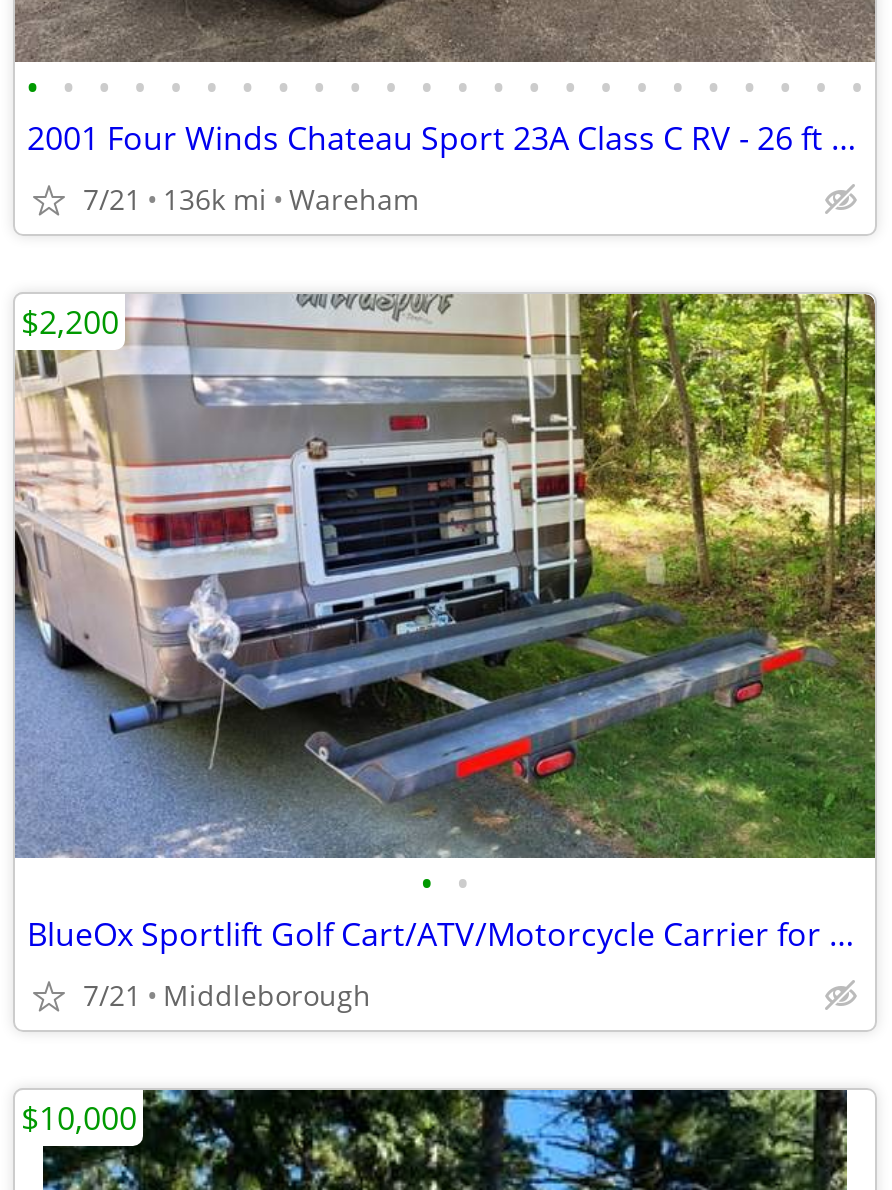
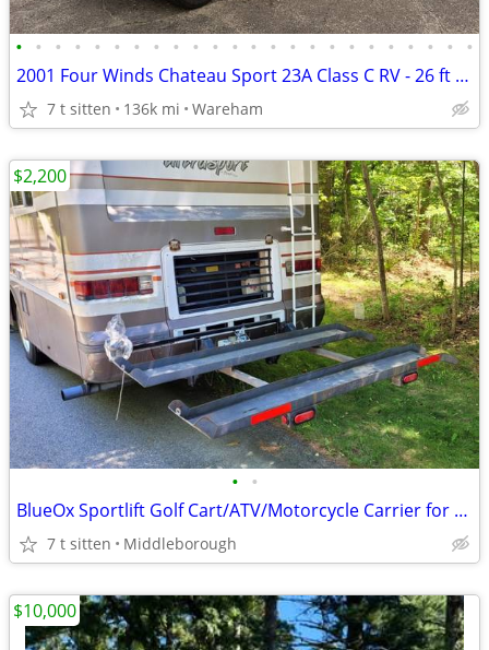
[83,180,419,218] 7/21 136k mi Wareham -> [47,98,263,119] 7 t sitten 136k mi Wareham
[83,976,371,1014] 7/21 Middleborough -> [47,533,237,554] 7 t sitten Middleborough

